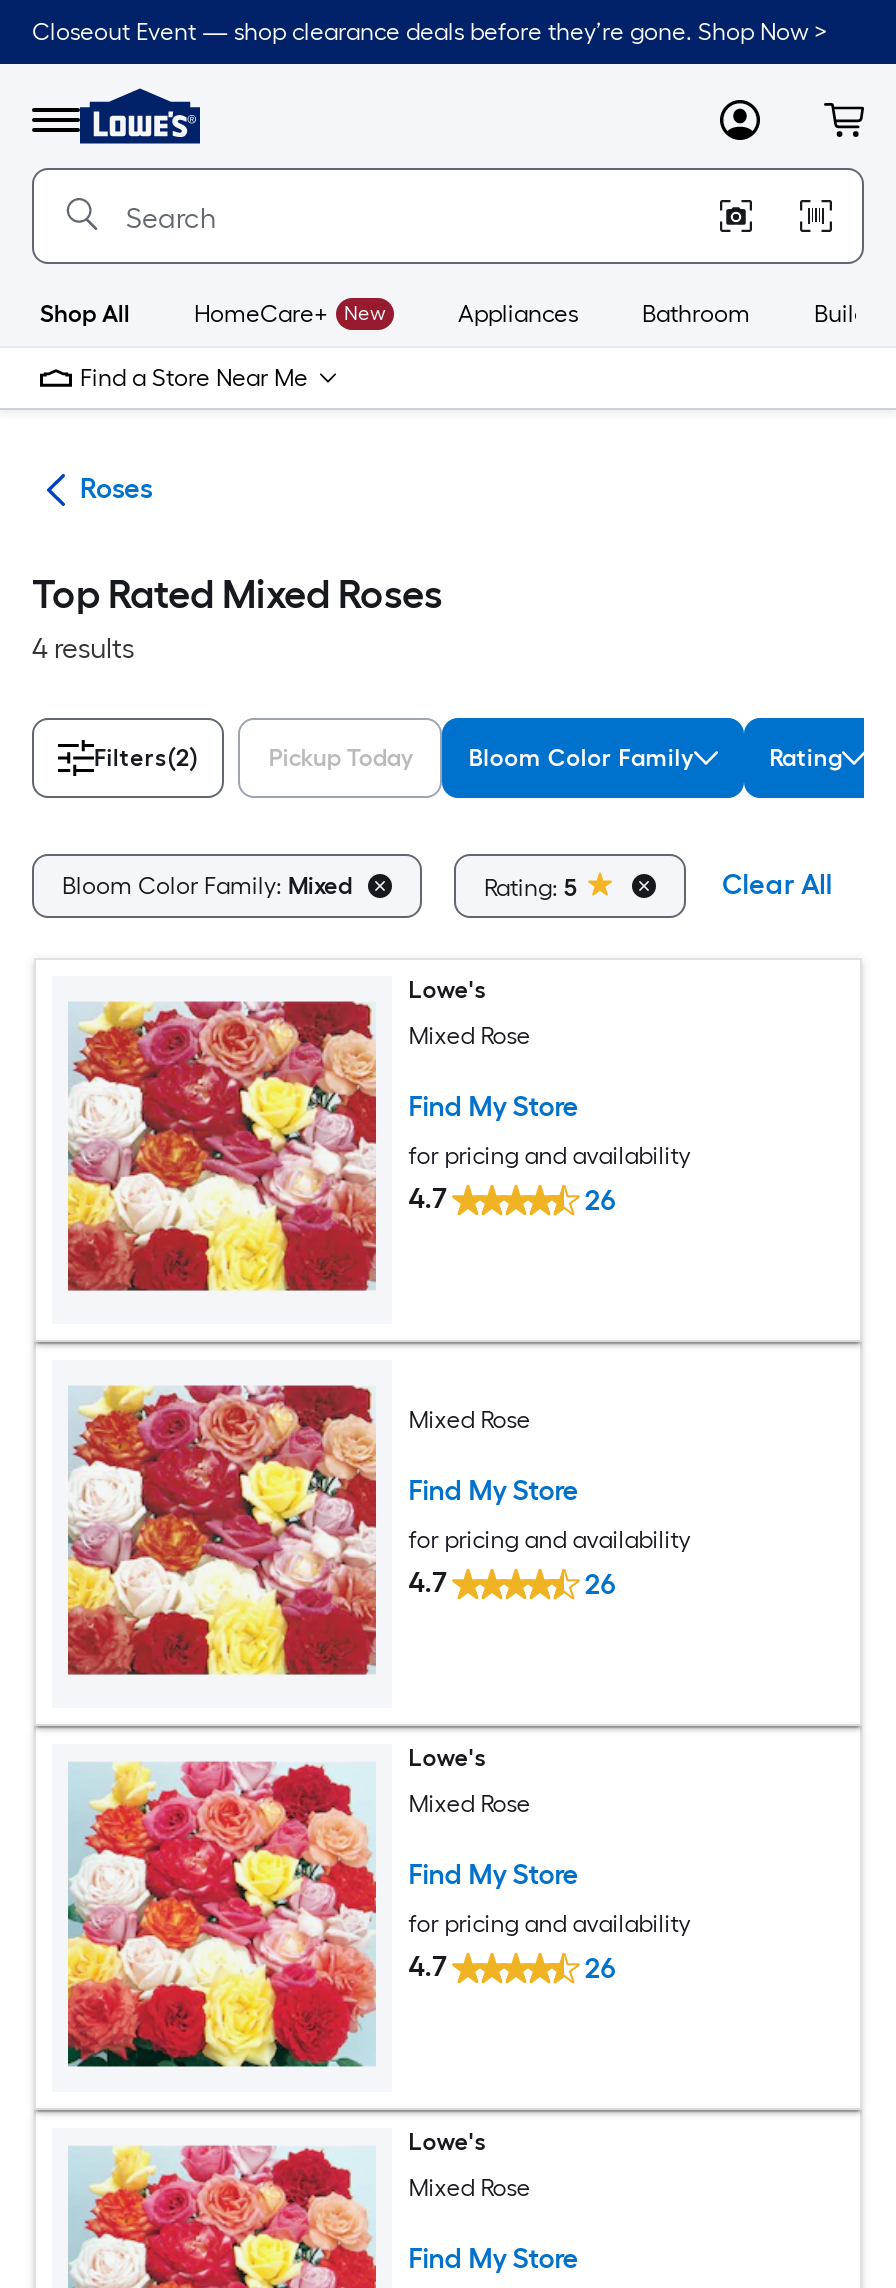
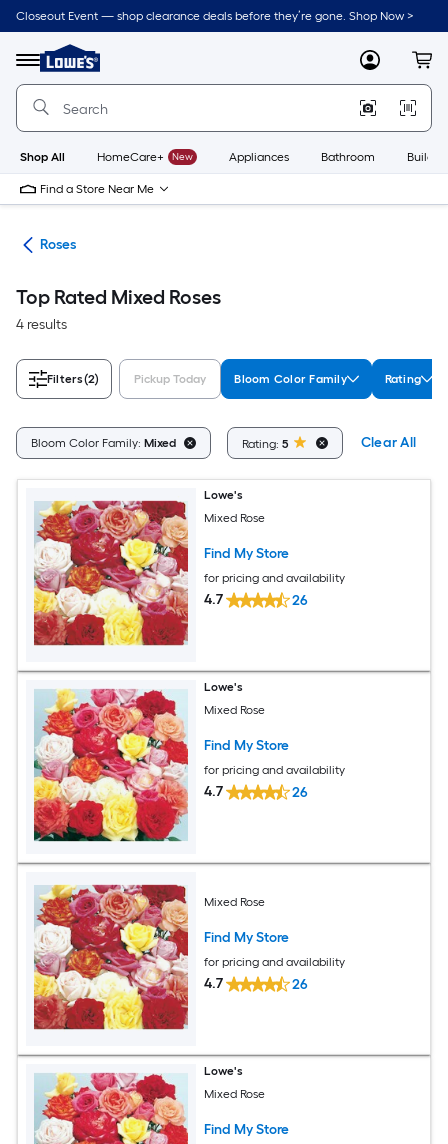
none -> [204,680,243,694] Lowe's
moved [66,1378,378,1682] -> [33,881,189,1033]: [image]
[408,1744,486,1772] Lowe's -> none
moved [66,1760,376,2068] -> [33,688,188,842]: [image]

